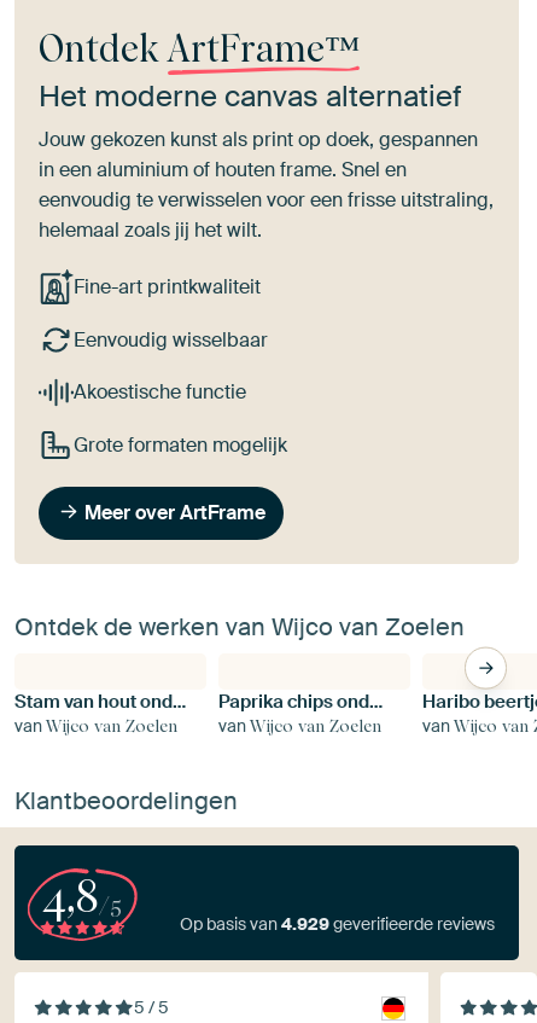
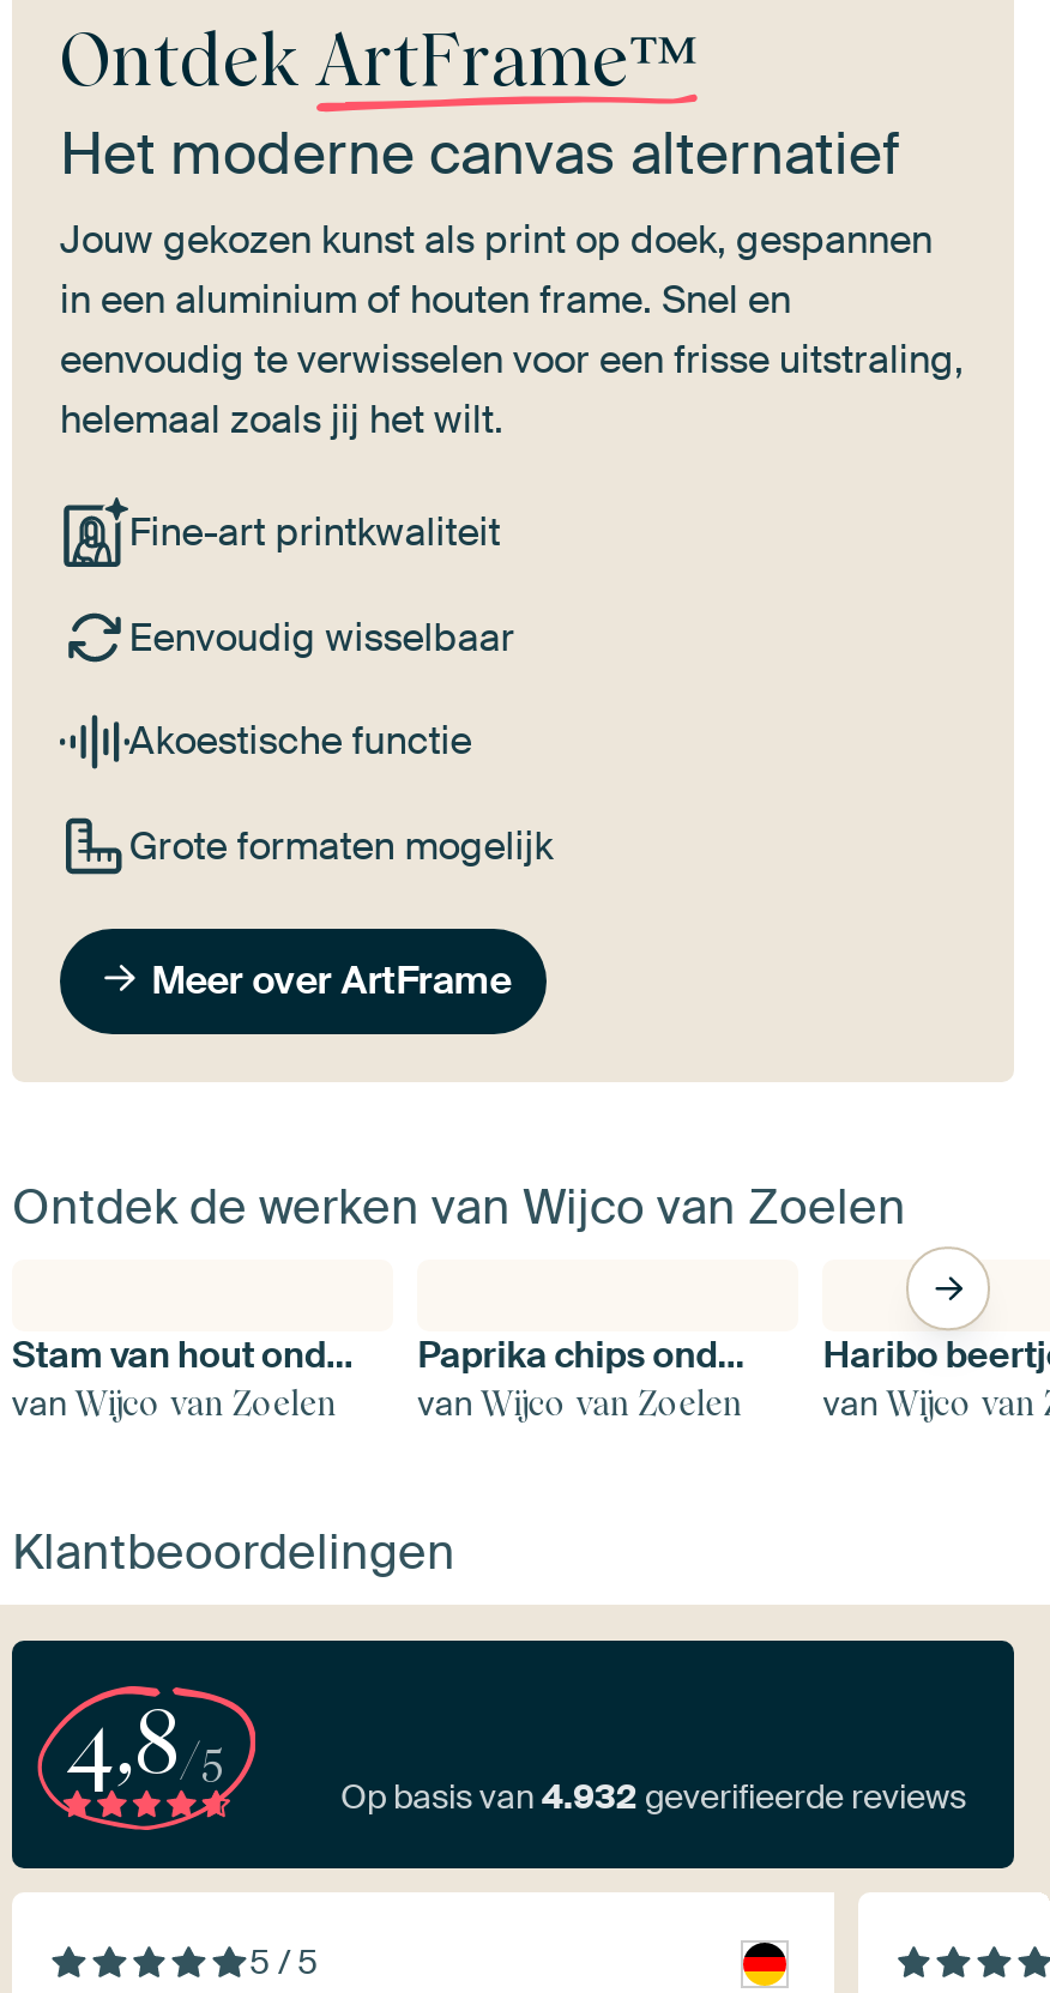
[180,914,495,935] Op basis van 4.929 geverifieerde reviews -> [340,1776,966,1819] Op basis van 4.932 geverifieerde reviews

